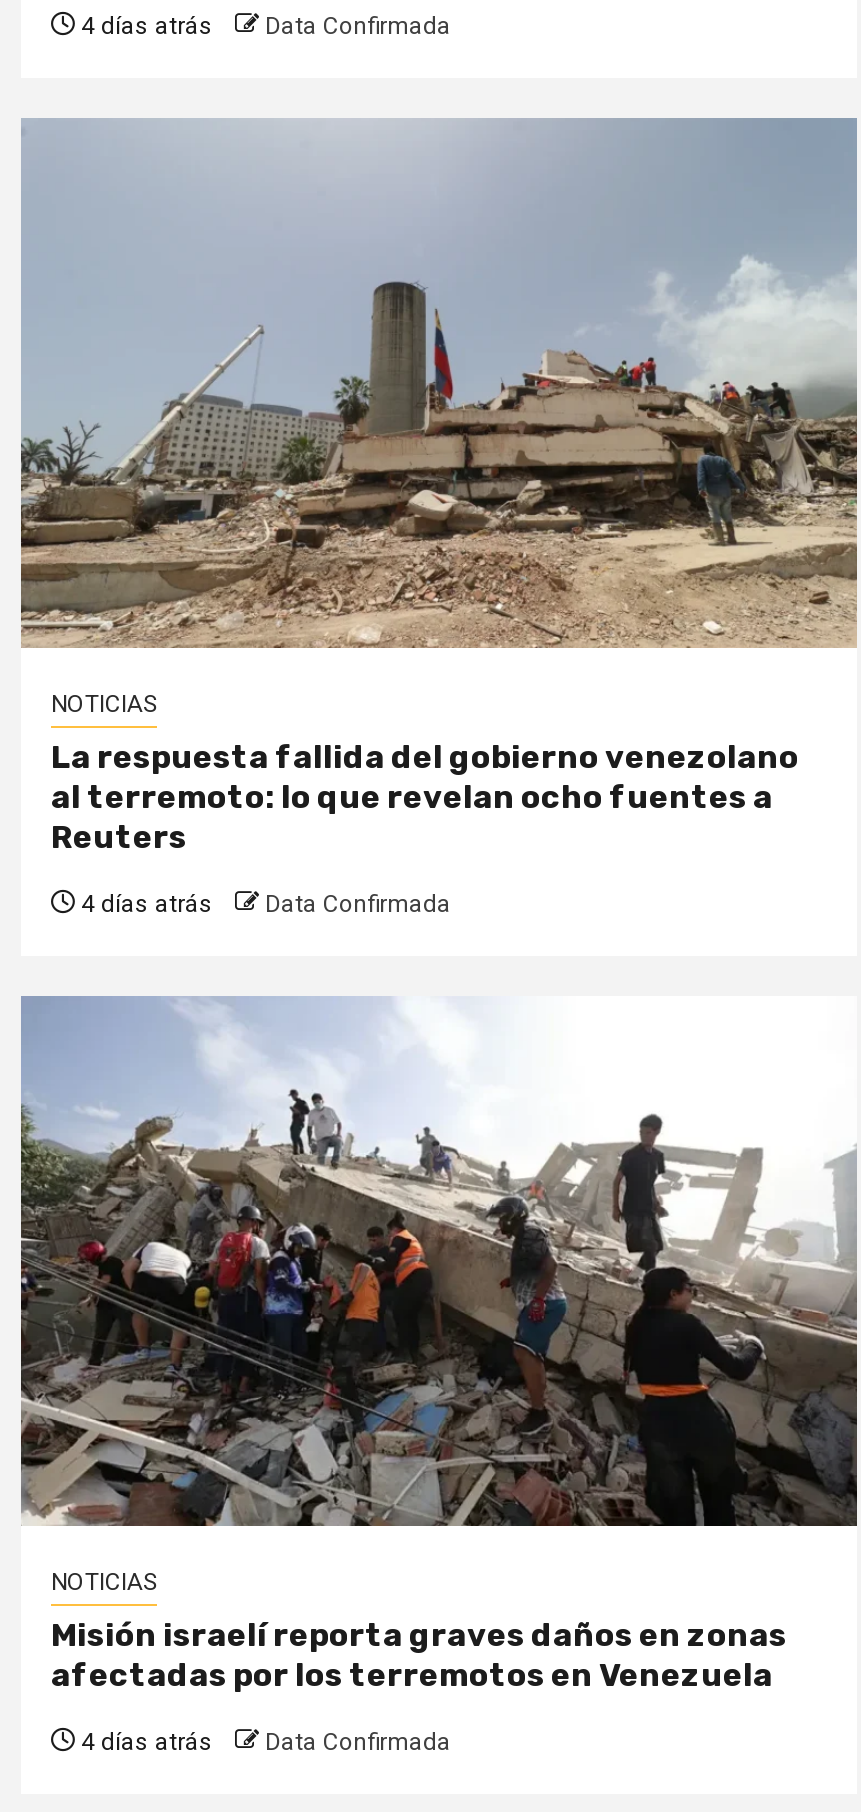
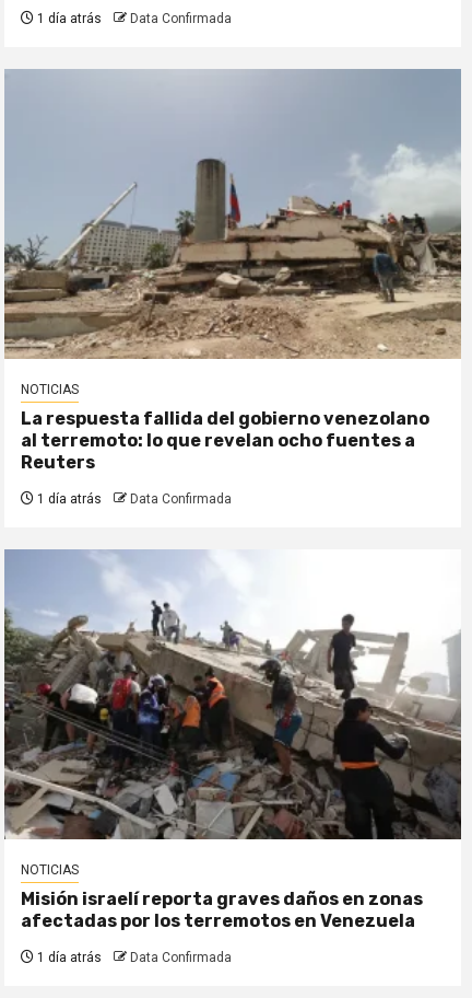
[75,12,451,40] 4 días atrás Data Confirmada -> [34,11,232,26] 1 día atrás Data Confirmada
[75,890,451,918] 4 días atrás Data Confirmada -> [34,491,232,507] 1 día atrás Data Confirmada
[75,1728,451,1756] 4 días atrás Data Confirmada -> [34,950,232,965] 1 día atrás Data Confirmada

